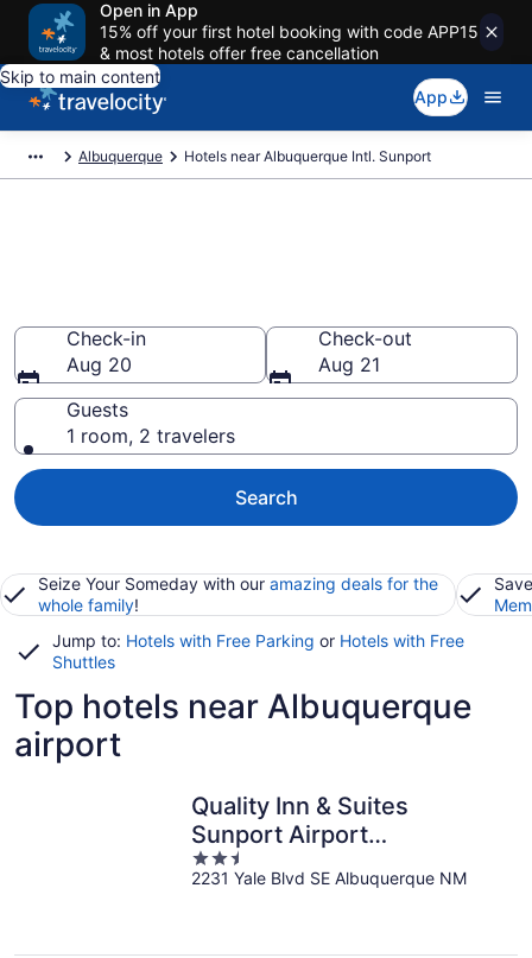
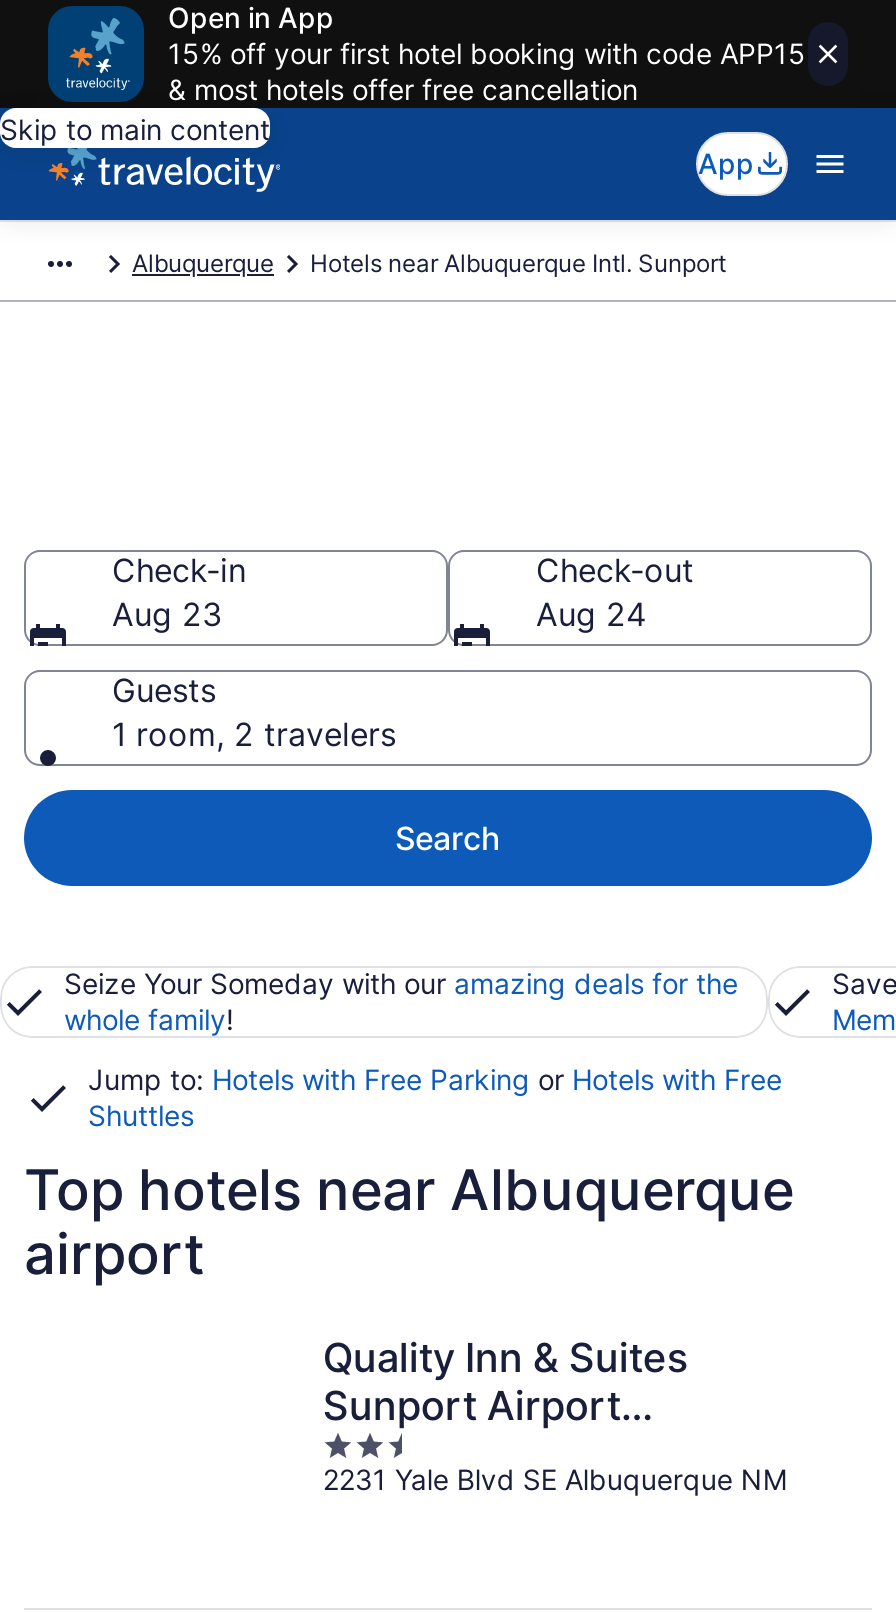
[66,353,132,376] Aug 20 -> [112,594,222,634] Aug 23
[318,353,380,376] Aug 21 -> [536,594,646,634] Aug 24

